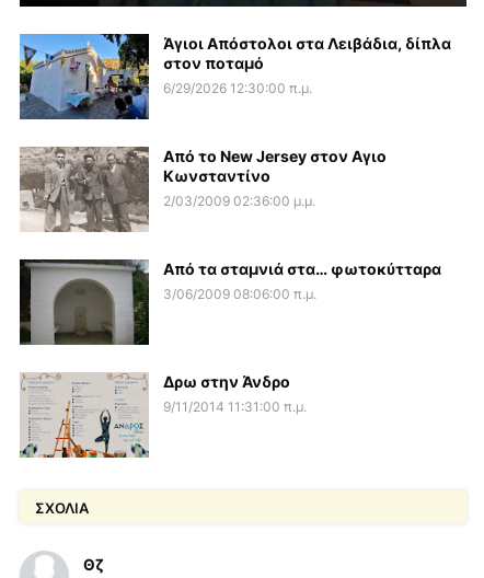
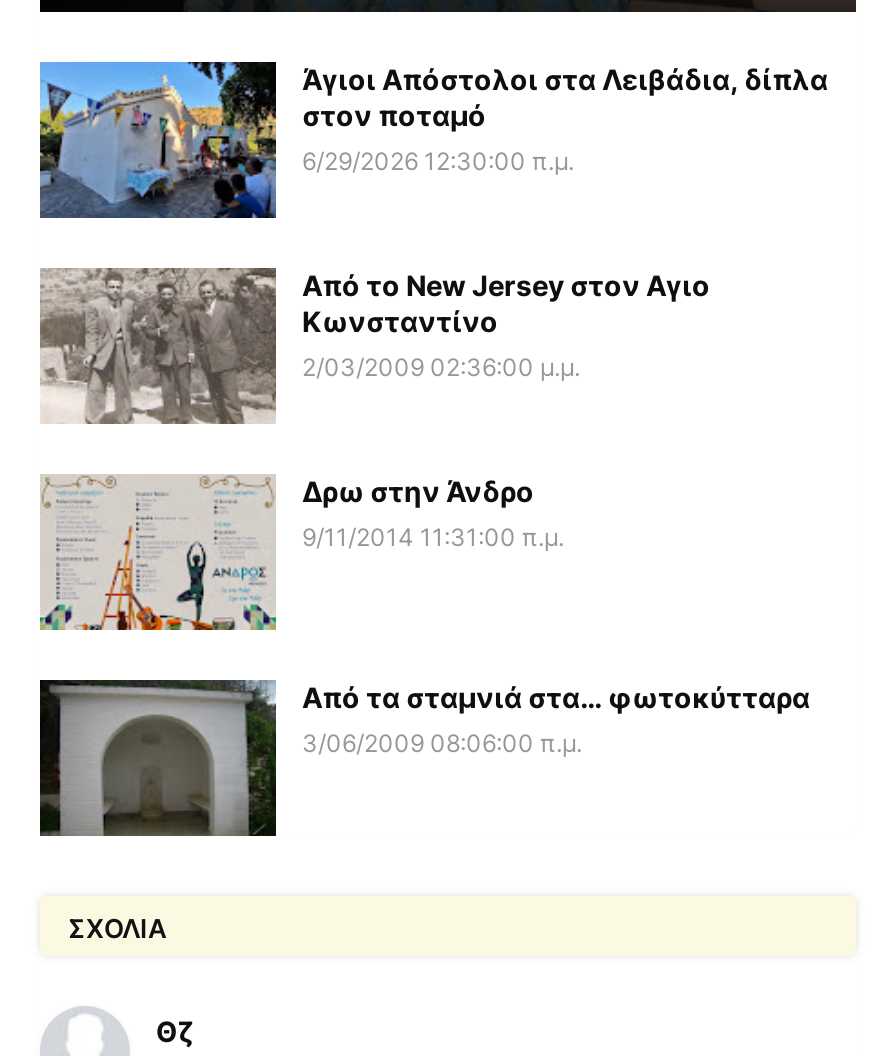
moved [19,257,441,346] -> [38,676,810,838]: [image] | Από τα σταμνιά στα… φωτοκύτταρα | 3/06/2009 08:06:00 π.μ.
moved [19,372,307,459] -> [38,474,564,630]: [image] | Δρω στην Άνδρο | 9/11/2014 11:31:00 π.μ.

